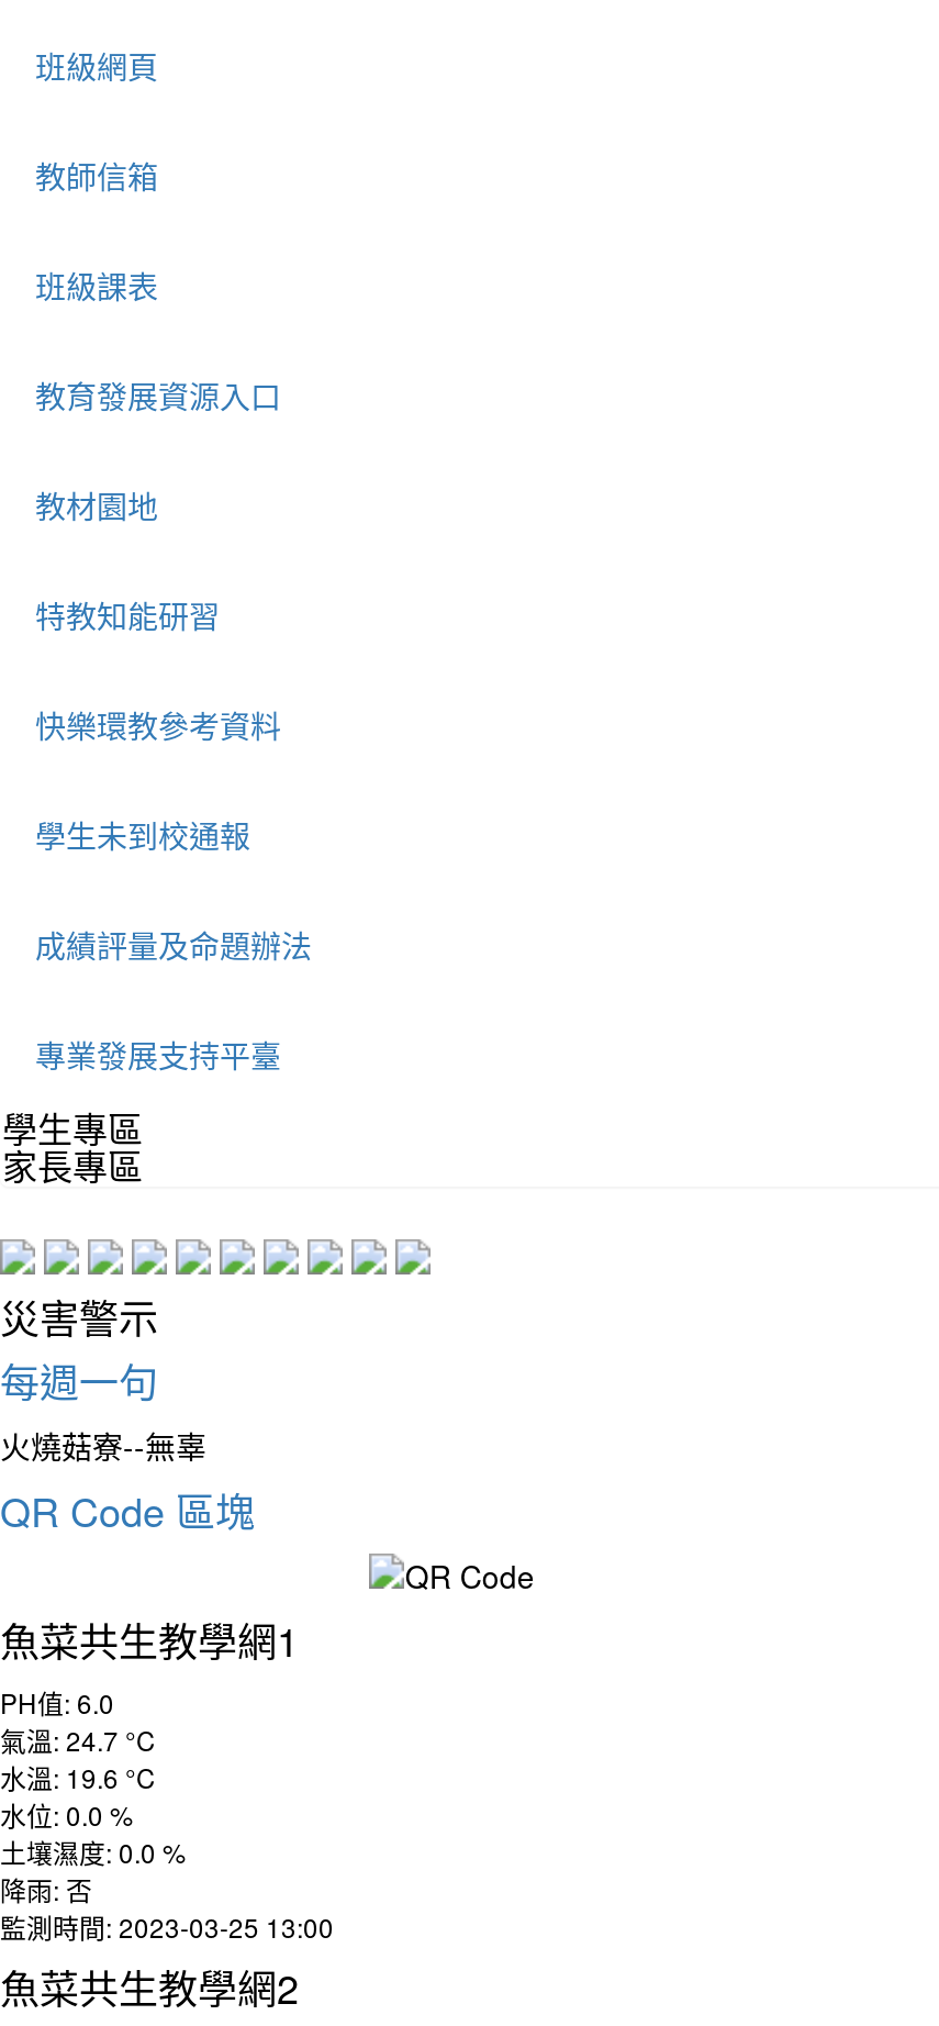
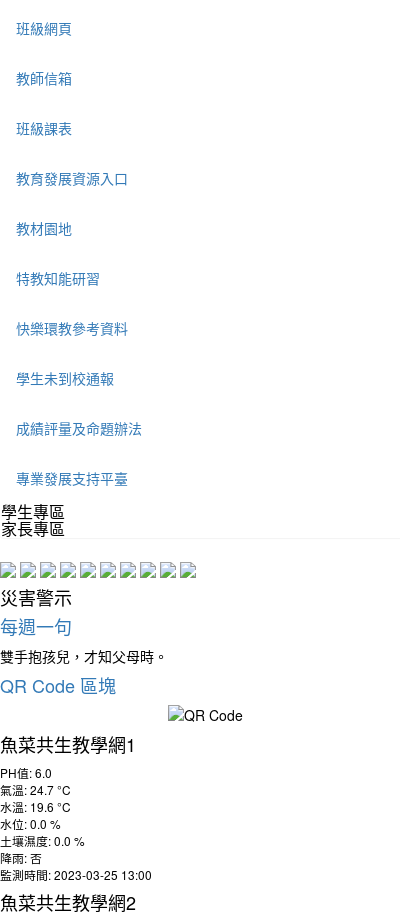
[0,1425,206,1469] 火燒菇寮--無辜 -> [0,646,168,666] 雙手抱孩兒，才知父母時。

